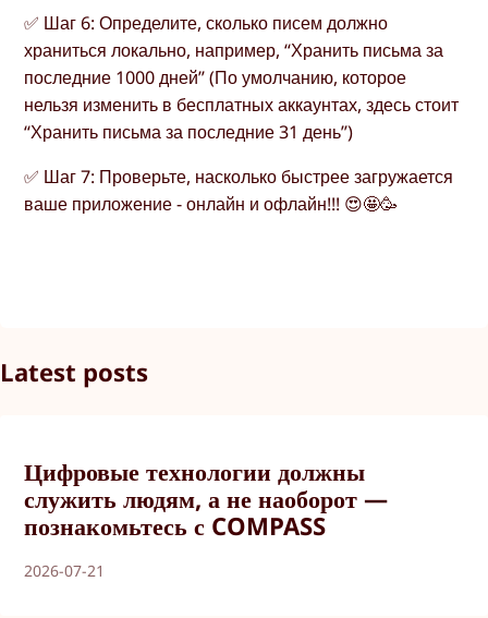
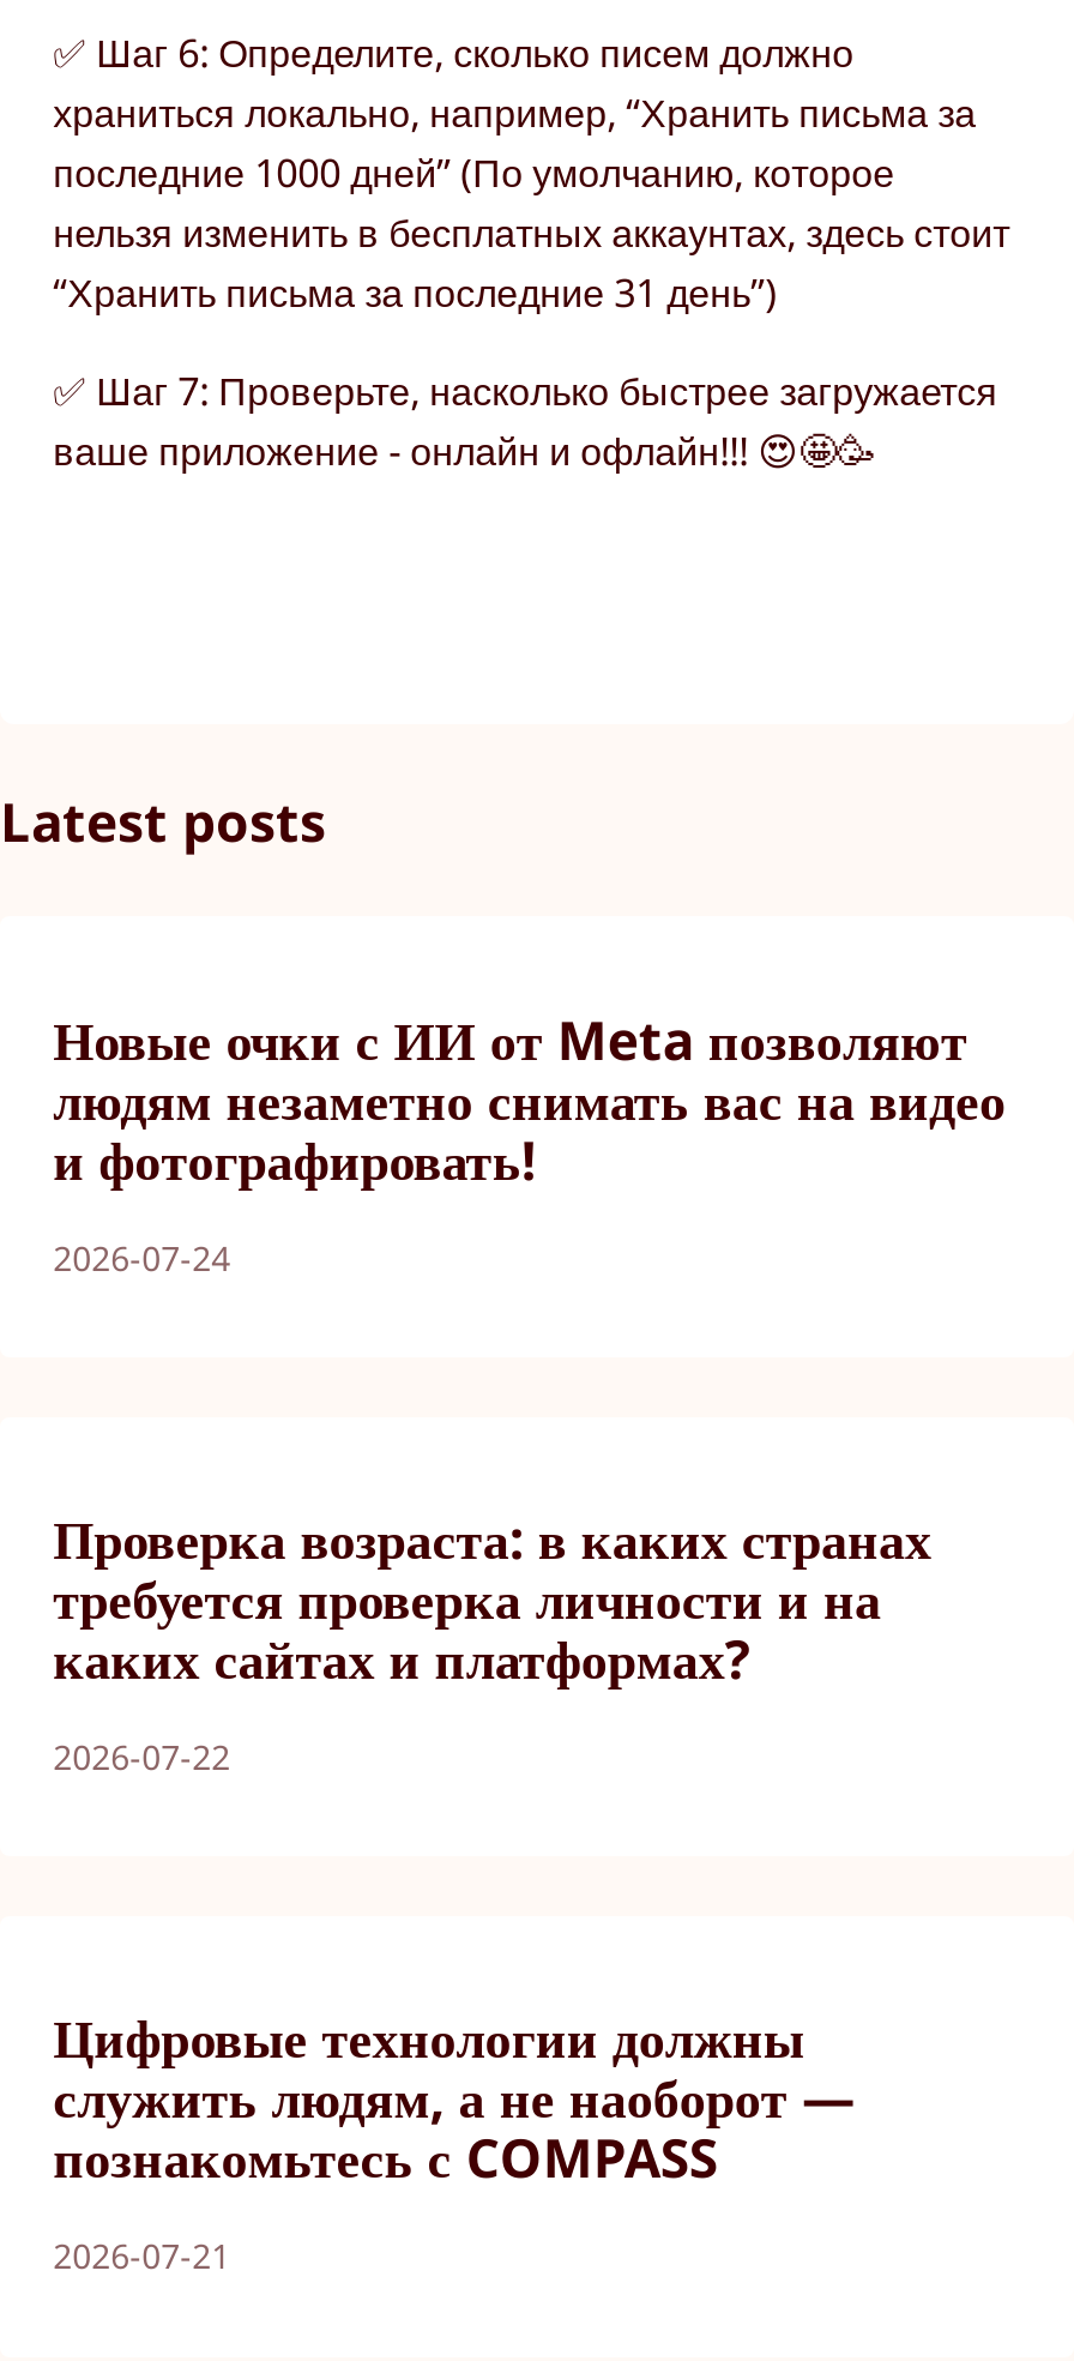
none -> [53,1002,1006,1280] Новые очки с ИИ от Meta позволяют | людям незаметно снимать вас на видео | и фотографировать! | 2026-07-24
none -> [53,1501,931,1780] Проверка возраста: в каких странах | требуется проверка личности и на | каких сайтах и платформах? | 2026-07-22

